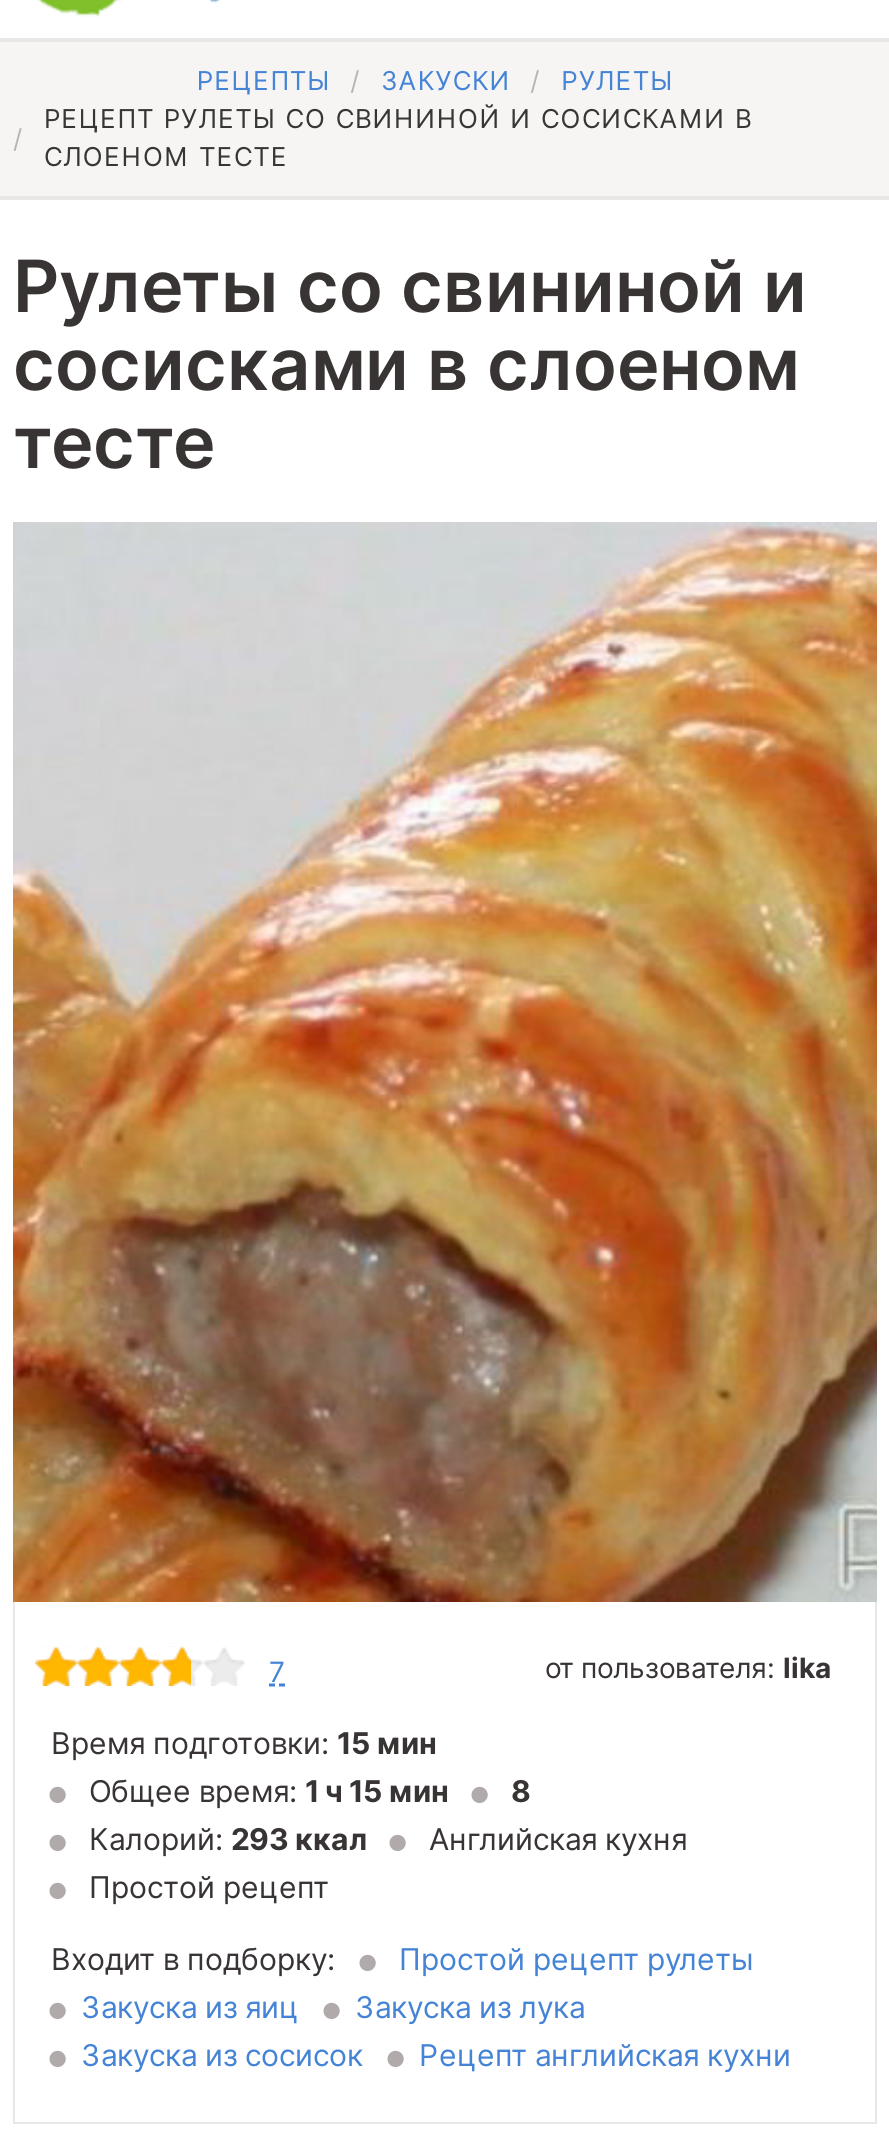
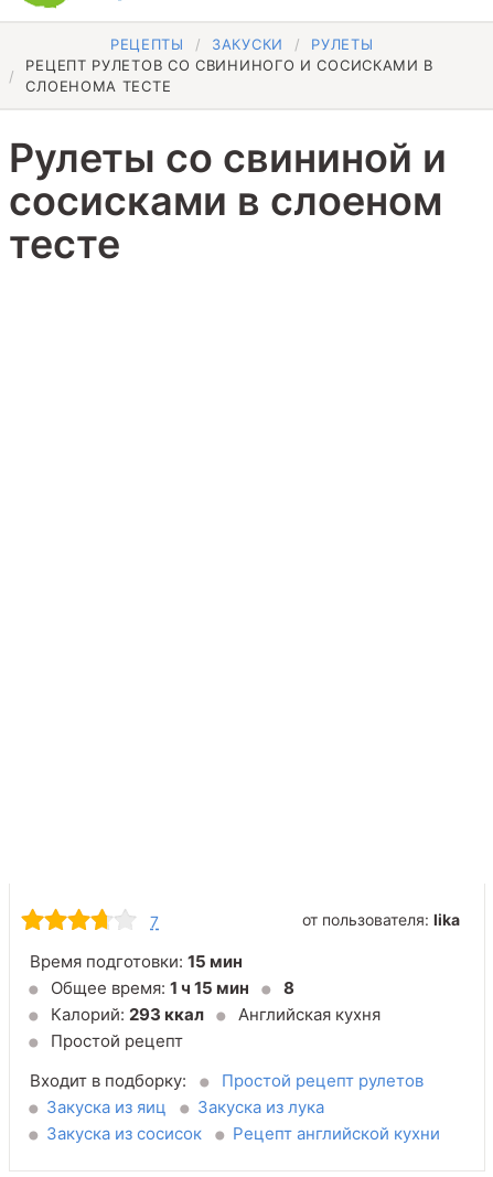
[44,102,753,134] РЕЦЕПТ РУЛЕТЫ СО СВИНИНОЙ И СОСИСКАМИ В -> [26,56,434,74] РЕЦЕПТ РУЛЕТОВ СО СВИНИНОГО И СОСИСКАМИ В
[44,140,288,172] СЛОЕНОМ ТЕСТЕ -> [26,77,171,95] СЛОЕНОМА ТЕСТЕ
[11,522,879,1604] [image] -> none
[399,1940,753,1978] Простой рецепт рулеты -> [222,1070,424,1091] Простой рецепт рулетов
[419,2036,791,2074] Рецепт английская кухни -> [233,1123,440,1144] Рецепт английской кухни

